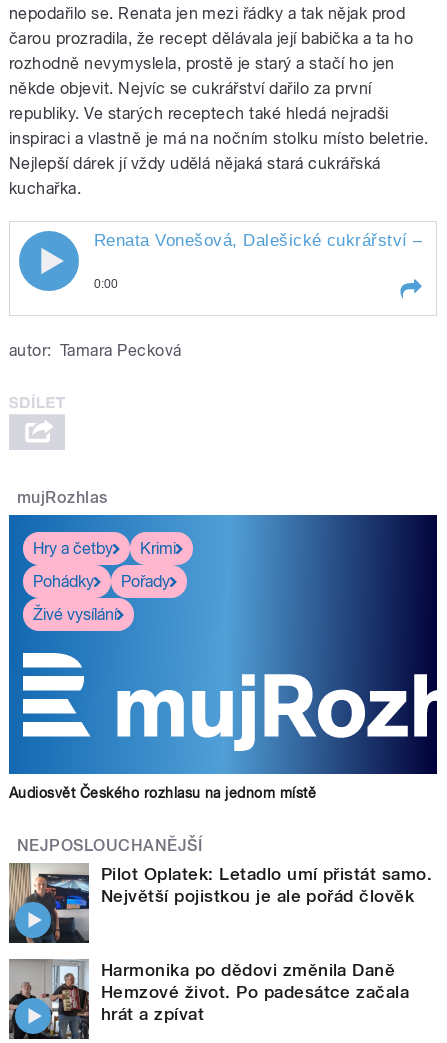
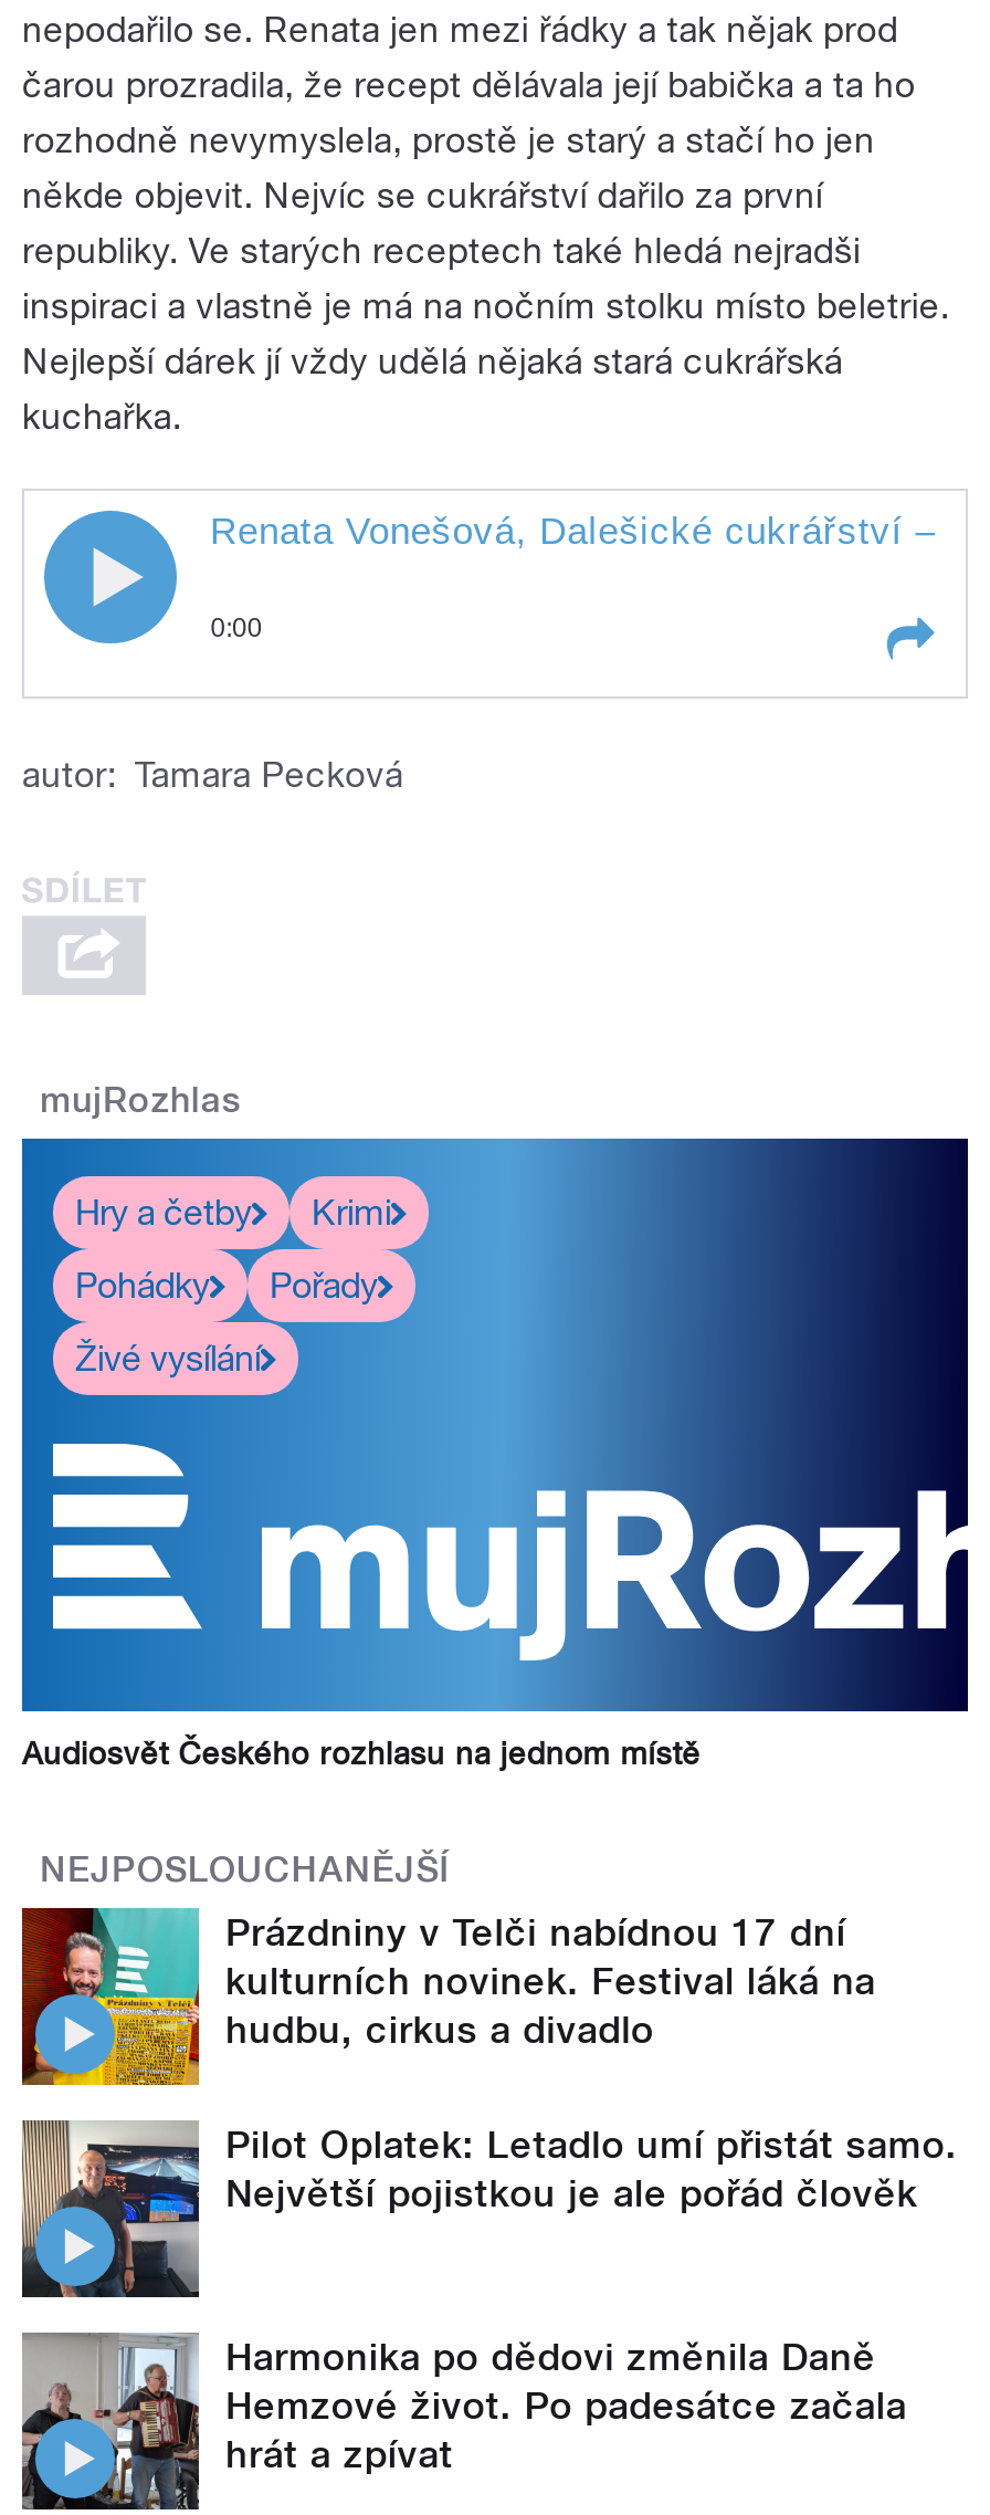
none -> [20,1906,876,2087] [image] | Prázdniny v Telči nabídnou 17 dní | kulturních novinek. Festival láká na | hudbu, cirkus a divadlo

